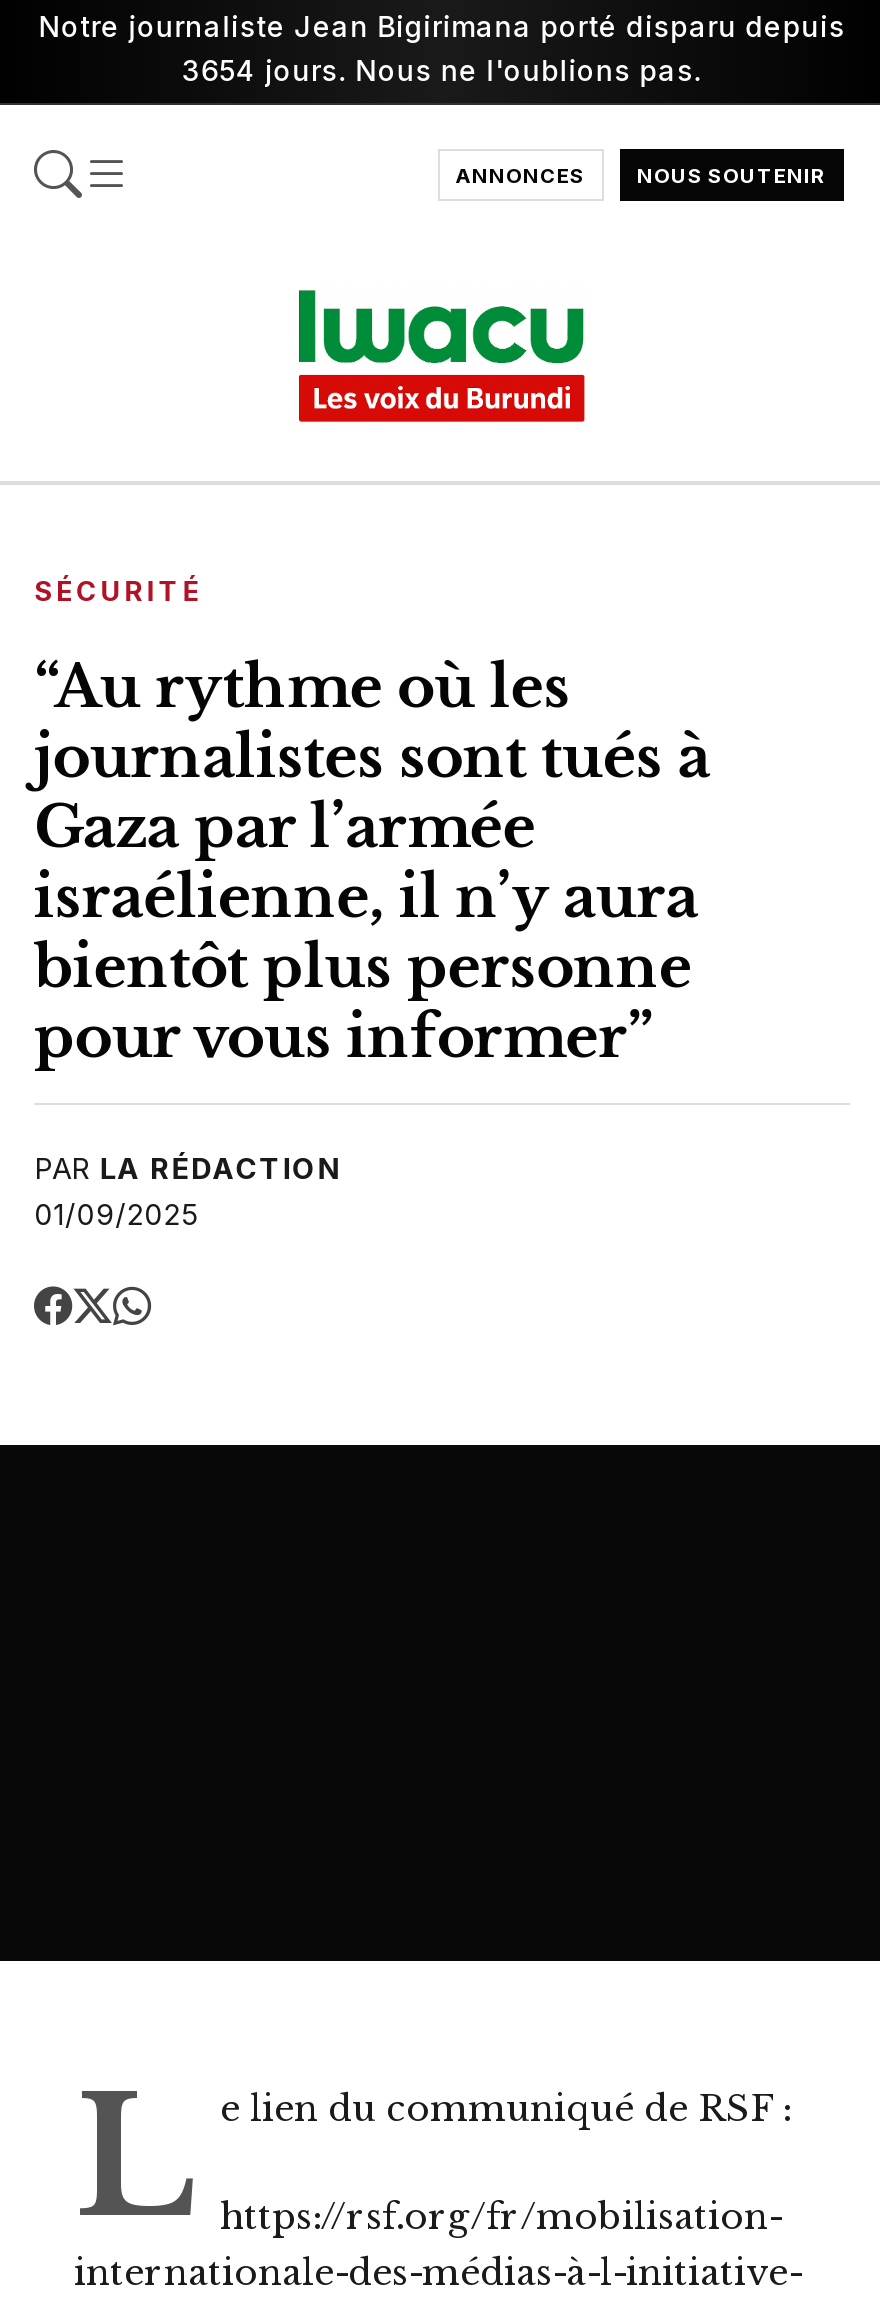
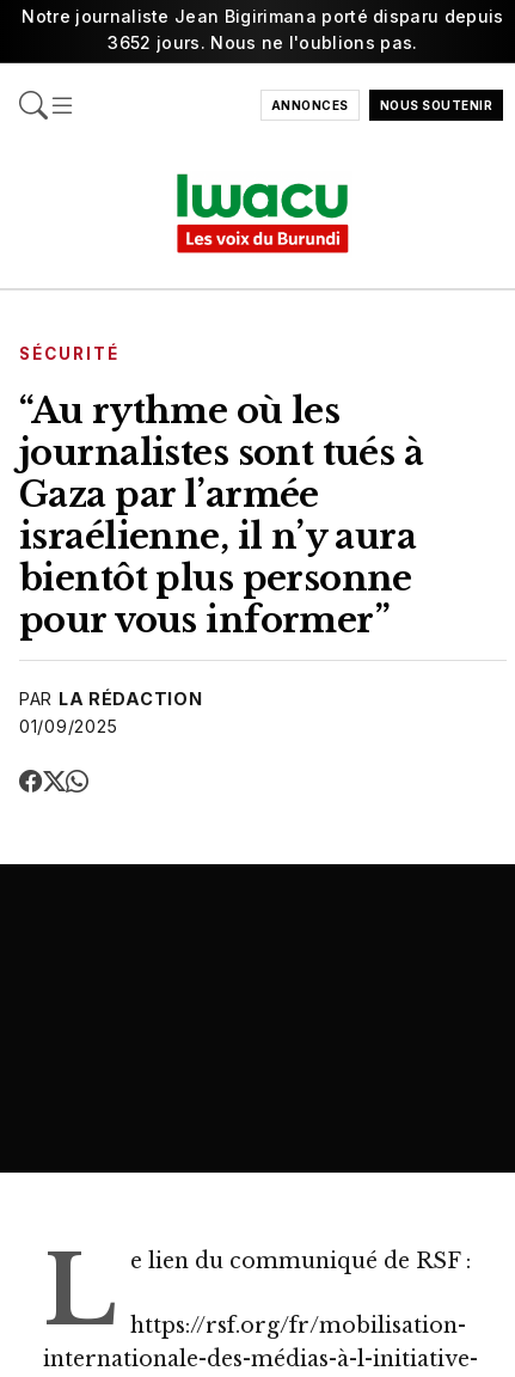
[182,53,702,87] 3654 jours. Nous ne l'oublions pas. -> [108,32,418,53] 3652 jours. Nous ne l'oublions pas.

